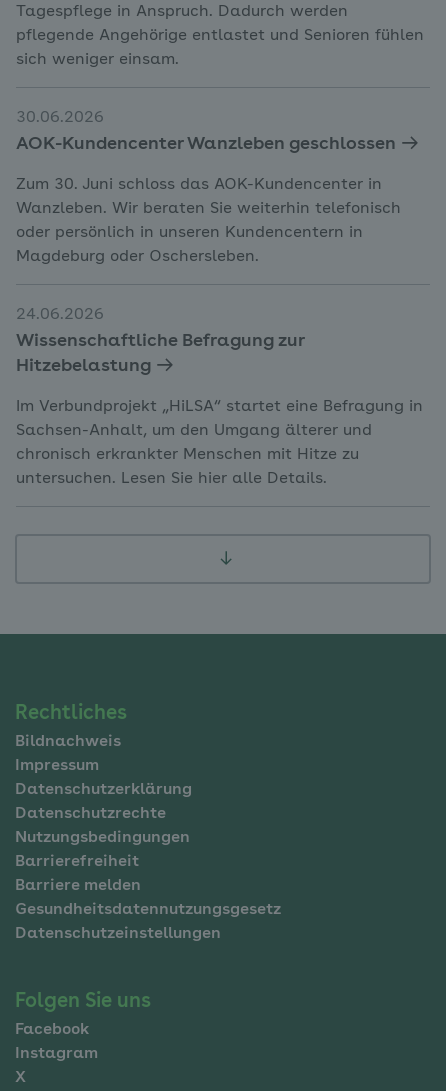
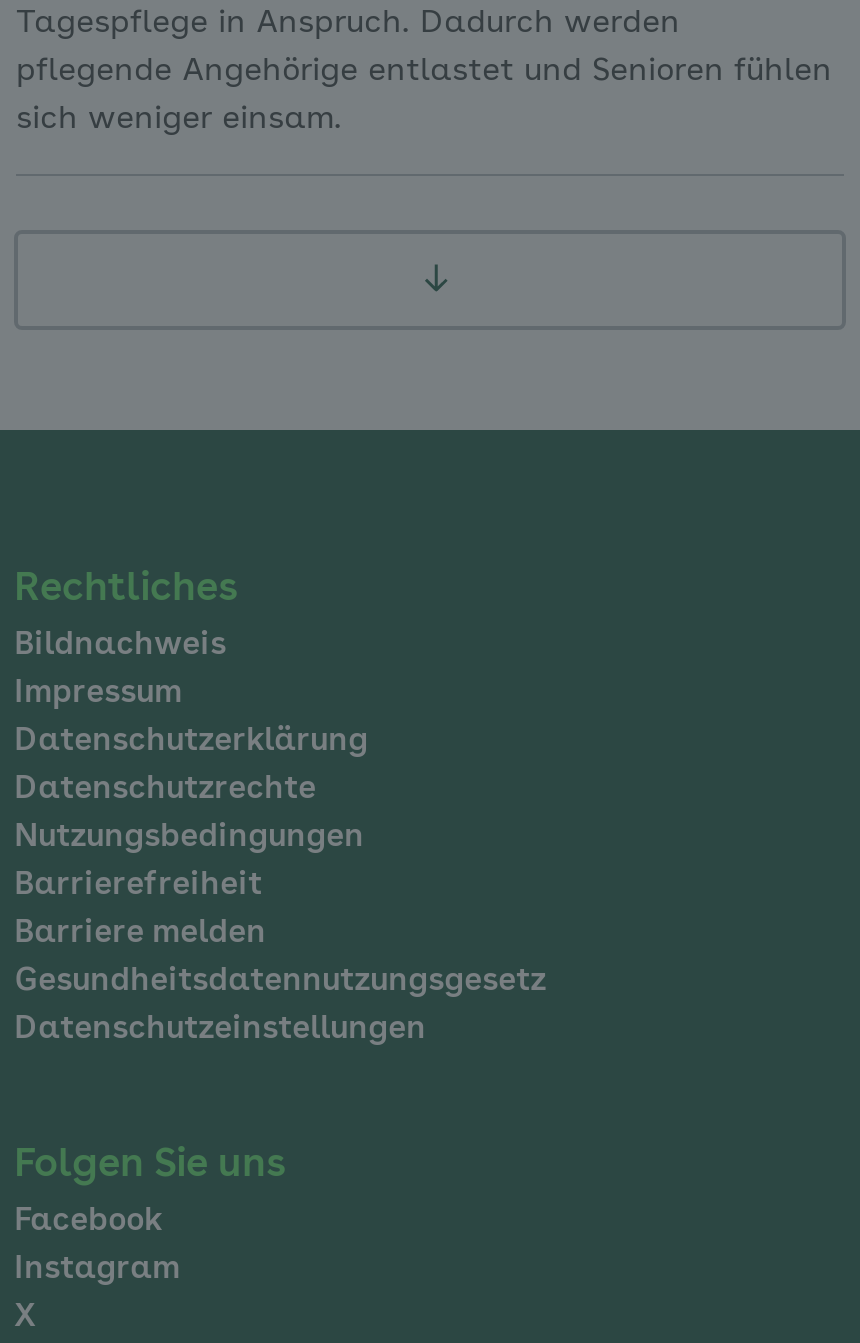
[16,110,401,265] 30.06.2026 | AOK-Kundencenter Wanzleben geschlossen | Zum 30. Juni schloss das AOK-Kundencenter in | Wanzleben. Wir beraten Sie weiterhin telefonisch | oder persönlich in unseren Kundencentern in | Magdeburg oder Oschersleben. -> none
[16,307,423,487] 24.06.2026 | Wissenschaftliche Befragung zur | Hitzebelastung | Im Verbundprojekt „HiLSA“ startet eine Befragung in | Sachsen-Anhalt, um den Umgang älterer und | chronisch erkrankter Menschen mit Hitze zu | untersuchen. Lesen Sie hier alle Details. -> none

